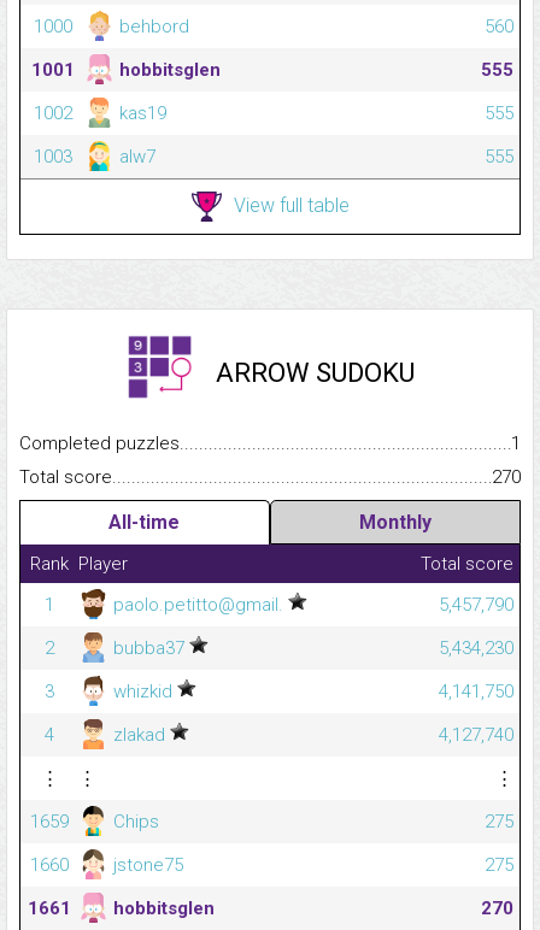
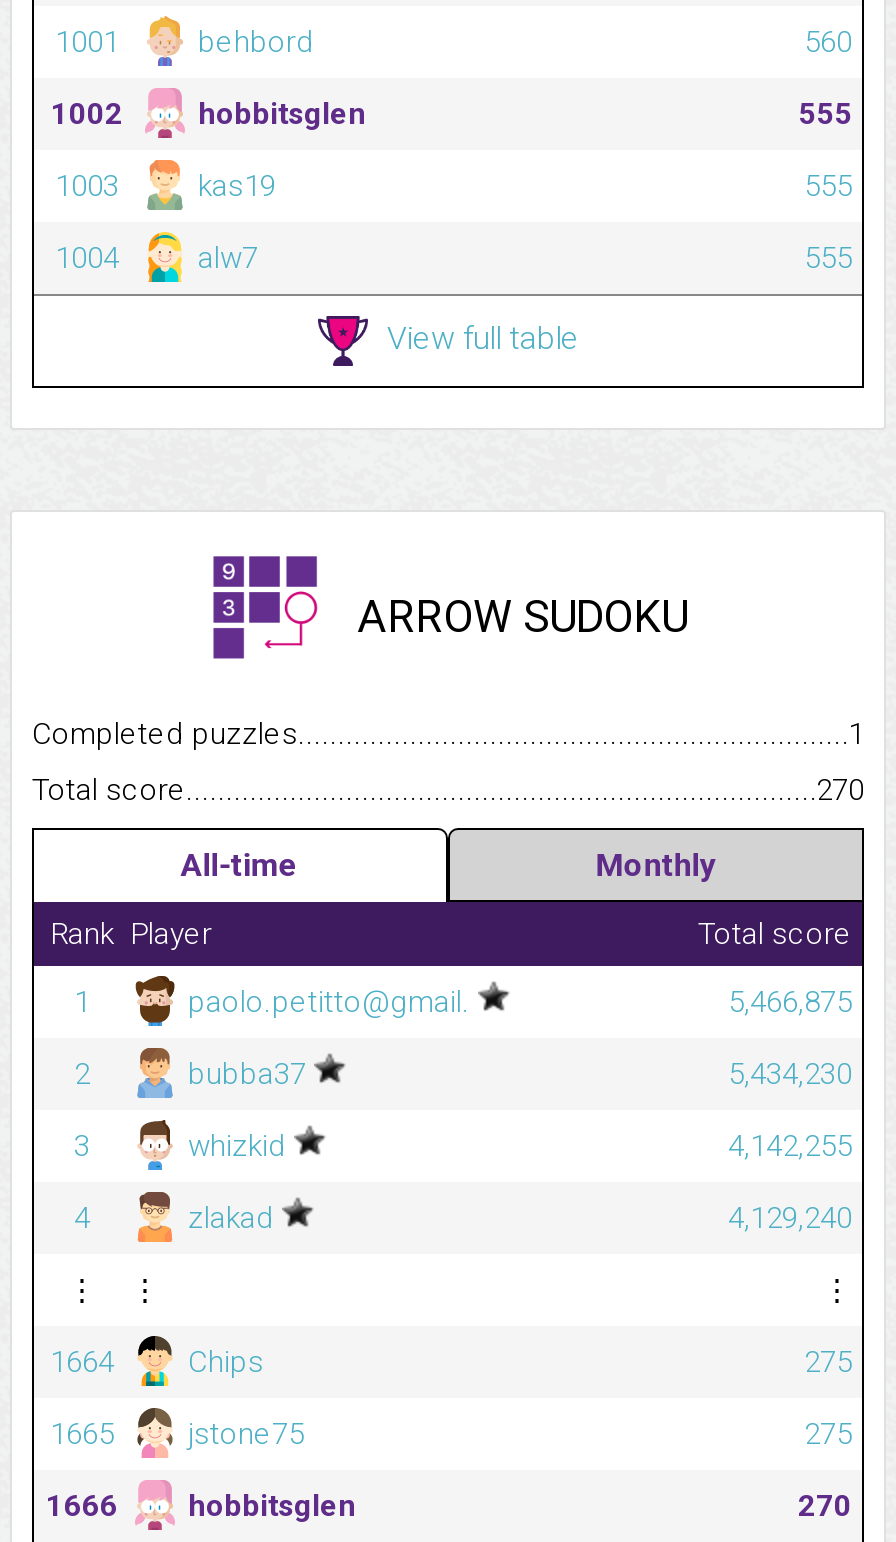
[33,16,189,37] 1000 behbord -> [55,24,314,60] 1001 behbord
[31,59,221,81] 1001 hobbitsglen -> [51,96,366,132] 1002 hobbitsglen
[33,103,166,124] 1002 kas19 -> [55,168,276,204] 1003 kas19
[33,146,155,168] 1003 alw7 -> [55,240,258,276] 1004 alw7
[439,594,513,616] 5,457,790 -> [728,984,852,1020] 5,466,875
[439,681,513,702] 4,141,750 -> [728,1128,852,1164] 4,142,255
[439,724,513,746] 4,127,740 -> [728,1200,852,1236] 4,129,240
[30,811,159,833] 1659 Chips -> [50,1344,264,1380] 1664 Chips
[30,854,183,876] 1660 jstone75 -> [50,1416,304,1452] 1665 jstone75
[28,898,215,919] 1661 hobbitsglen -> [46,1488,356,1524] 1666 hobbitsglen

